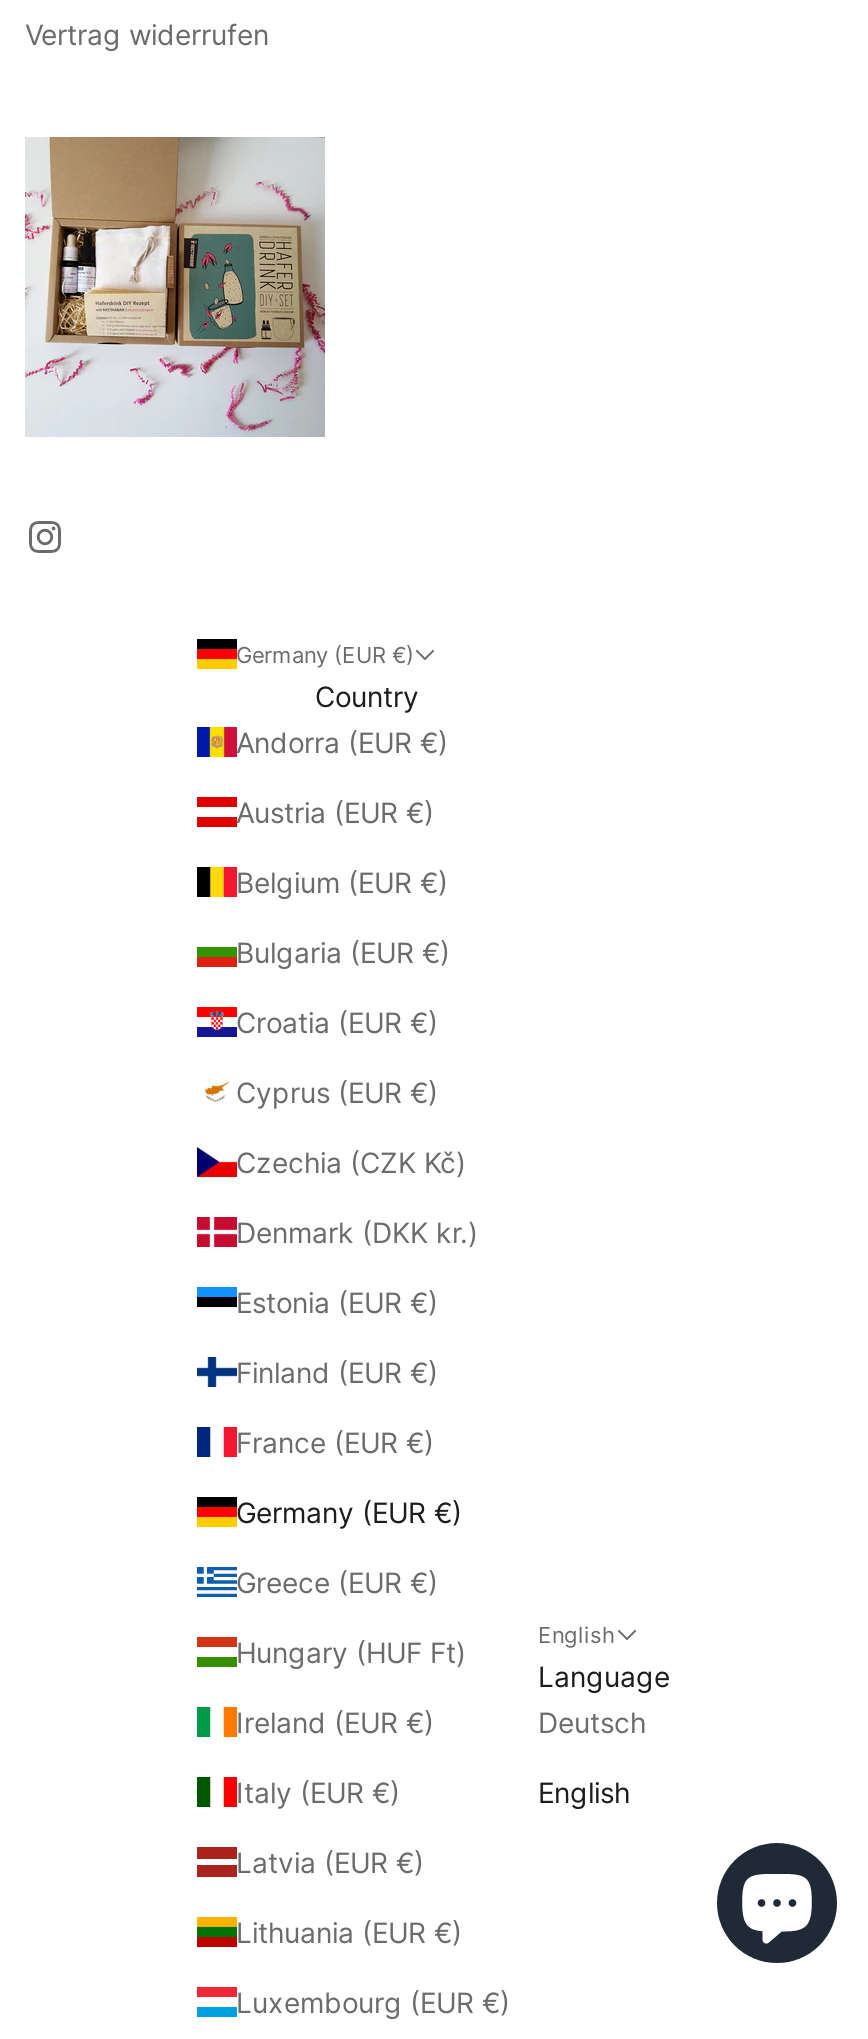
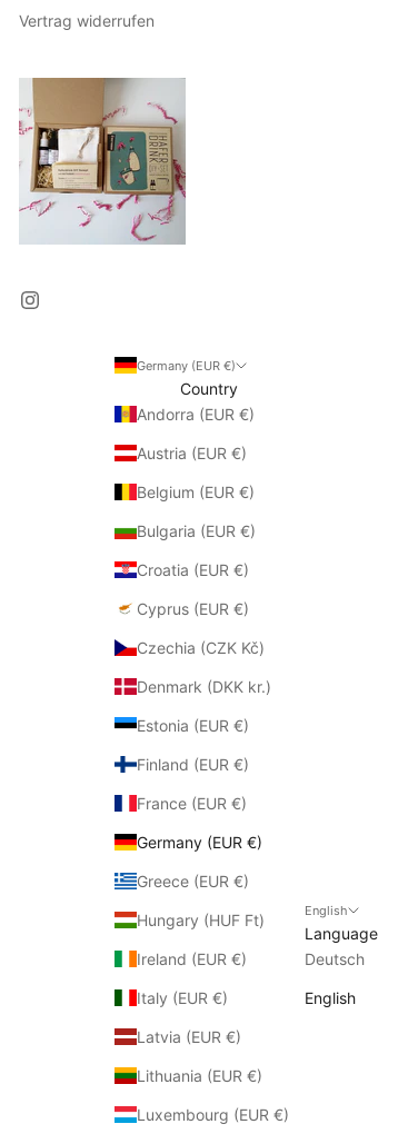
[715,1841,839,1965] [image] -> none

